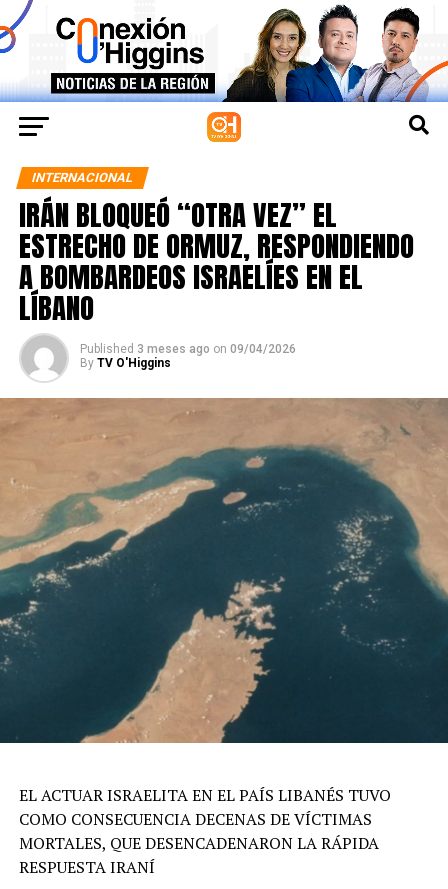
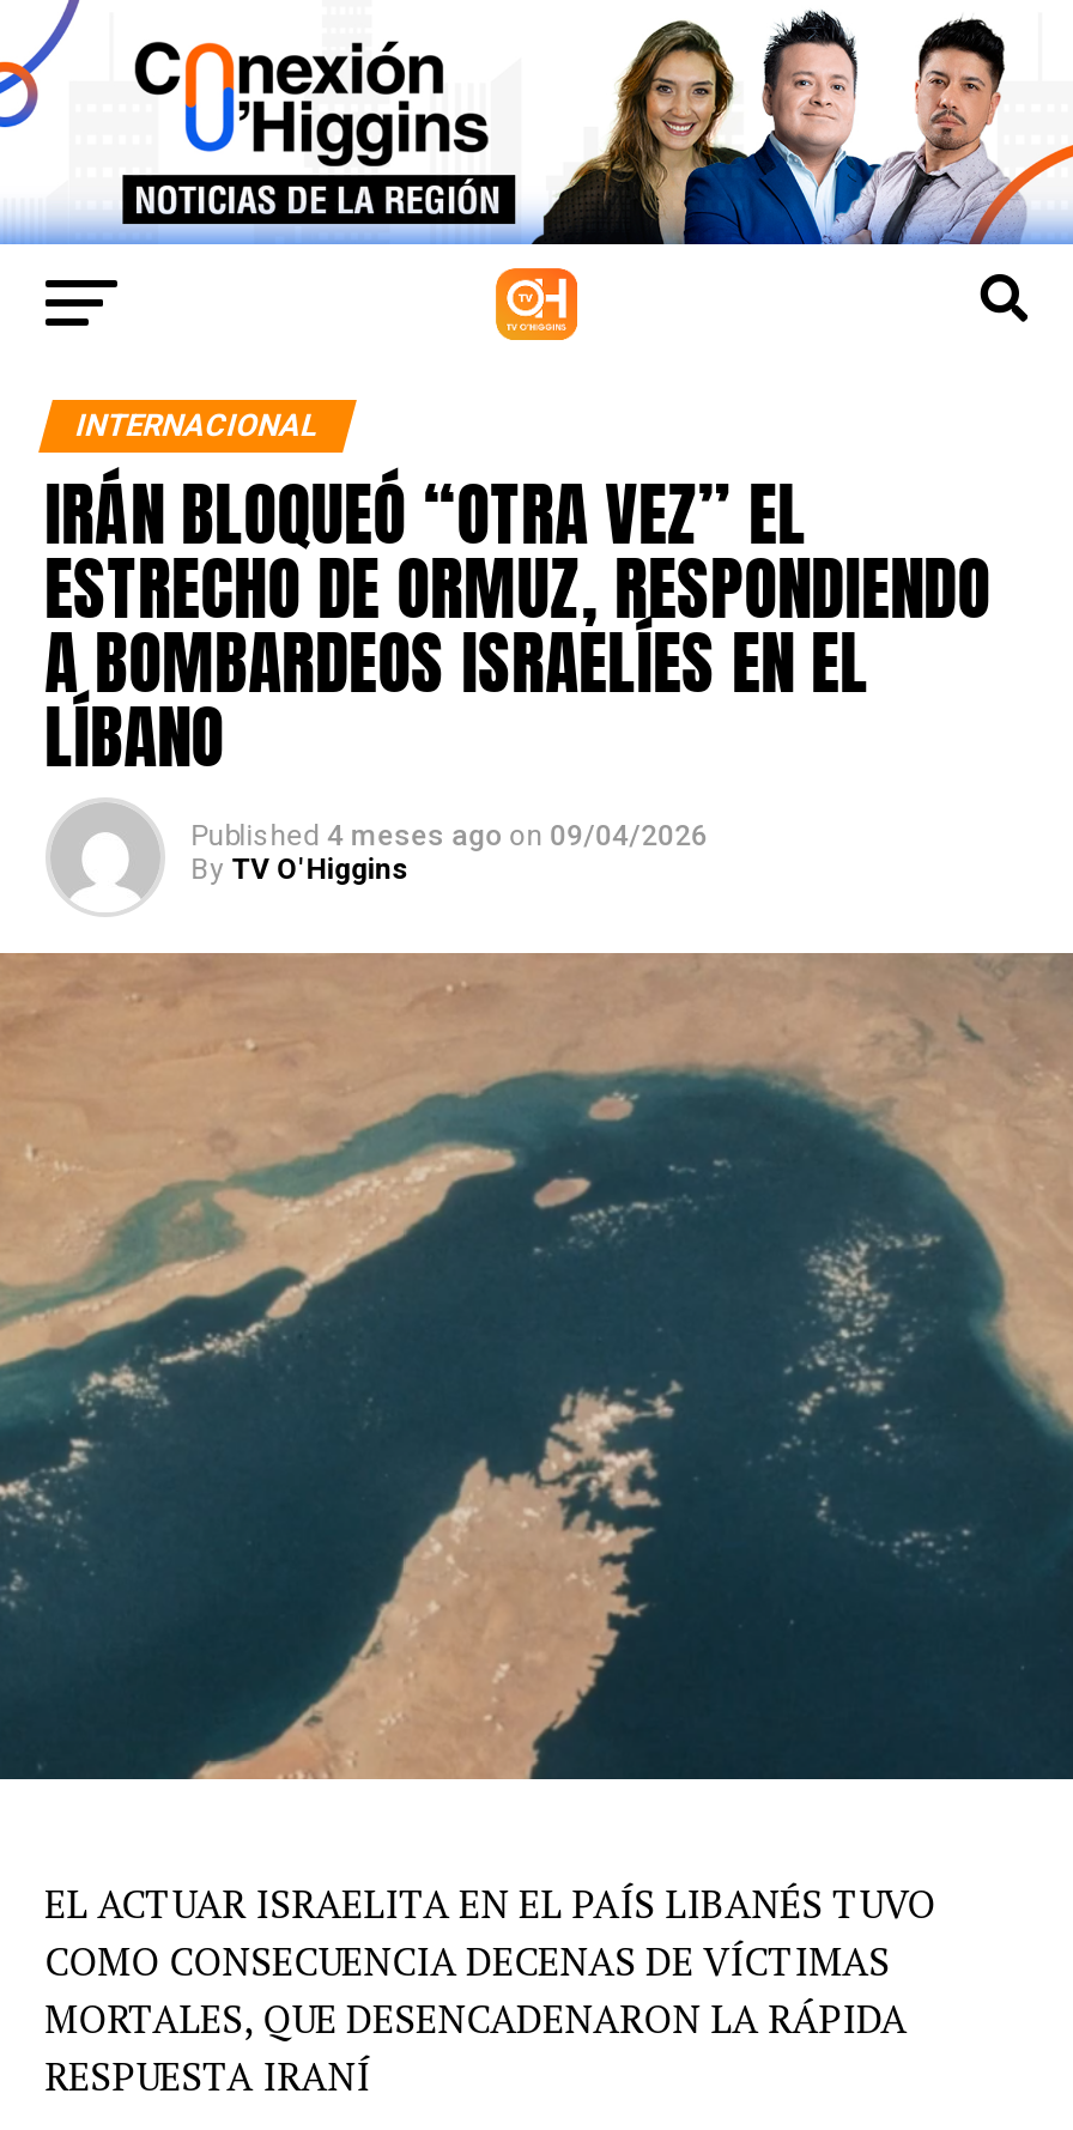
[80,342,296,356] Published 3 meses ago on 09/04/2026 -> [191,820,708,853] Published 4 meses ago on 09/04/2026

